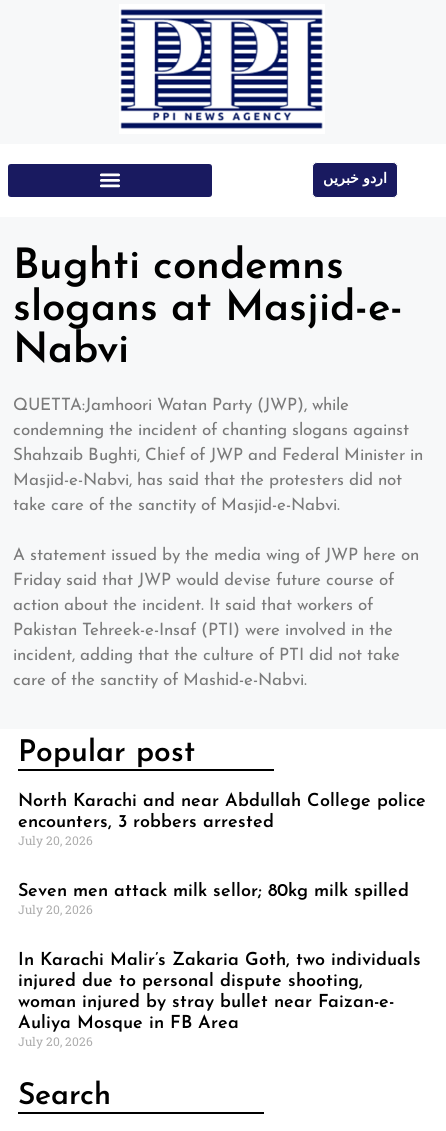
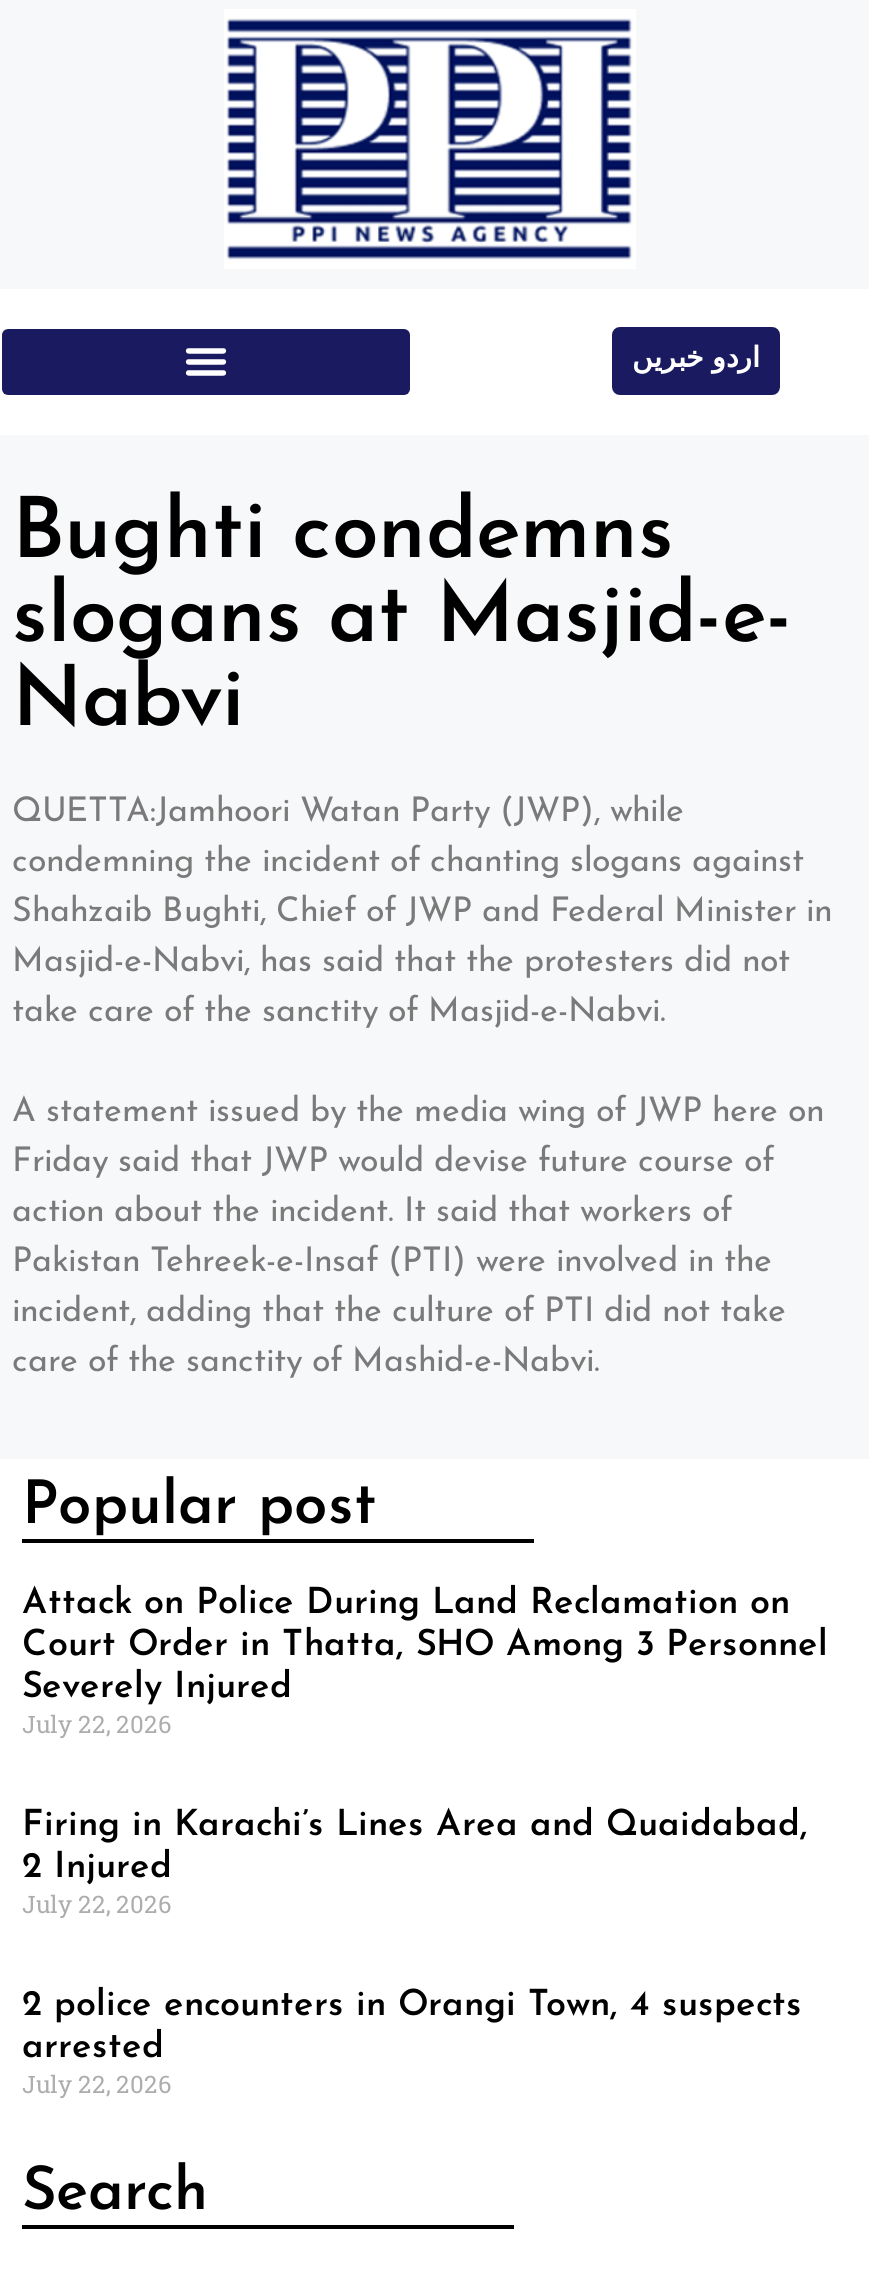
[18,792,426,848] North Karachi and near Abdullah College police | encounters, 3 robbers arrested | July 20, 2026 -> [22,1585,828,1739] Attack on Police During Land Reclamation on | Court Order in Thatta, SHO Among 3 Personnel | Severely Injured | July 22, 2026
[18,882,409,917] Seven men attack milk sellor; 80kg milk spilled | July 20, 2026 -> [22,1807,808,1919] Firing in Karachi’s Lines Area and Quaidabad, | 2 Injured | July 22, 2026
[18,951,421,1049] In Karachi Malir’s Zakaria Goth, two individuals | injured due to personal dispute shooting, | woman injured by stray bullet near Faizan-e- | Auliya Mosque in FB Area | July 20, 2026 -> [22,1987,802,2099] 2 police encounters in Orangi Town, 4 suspects | arrested | July 22, 2026

